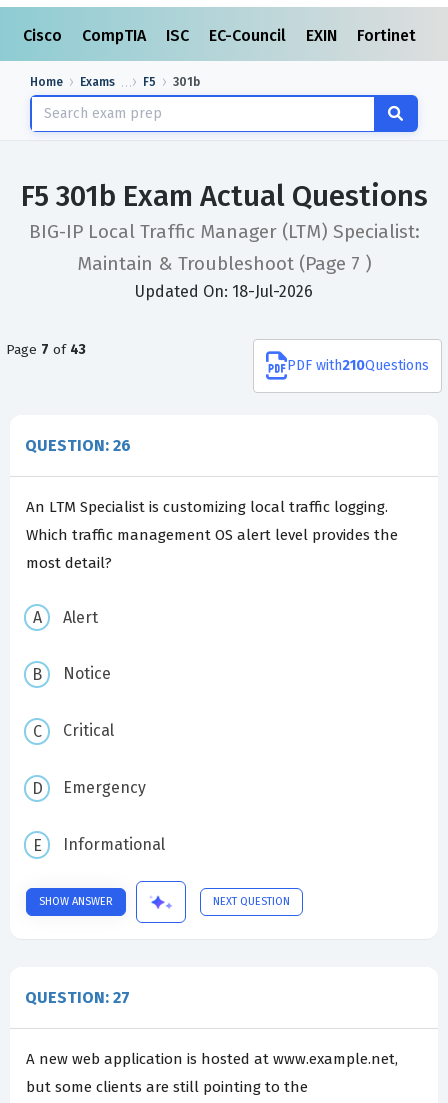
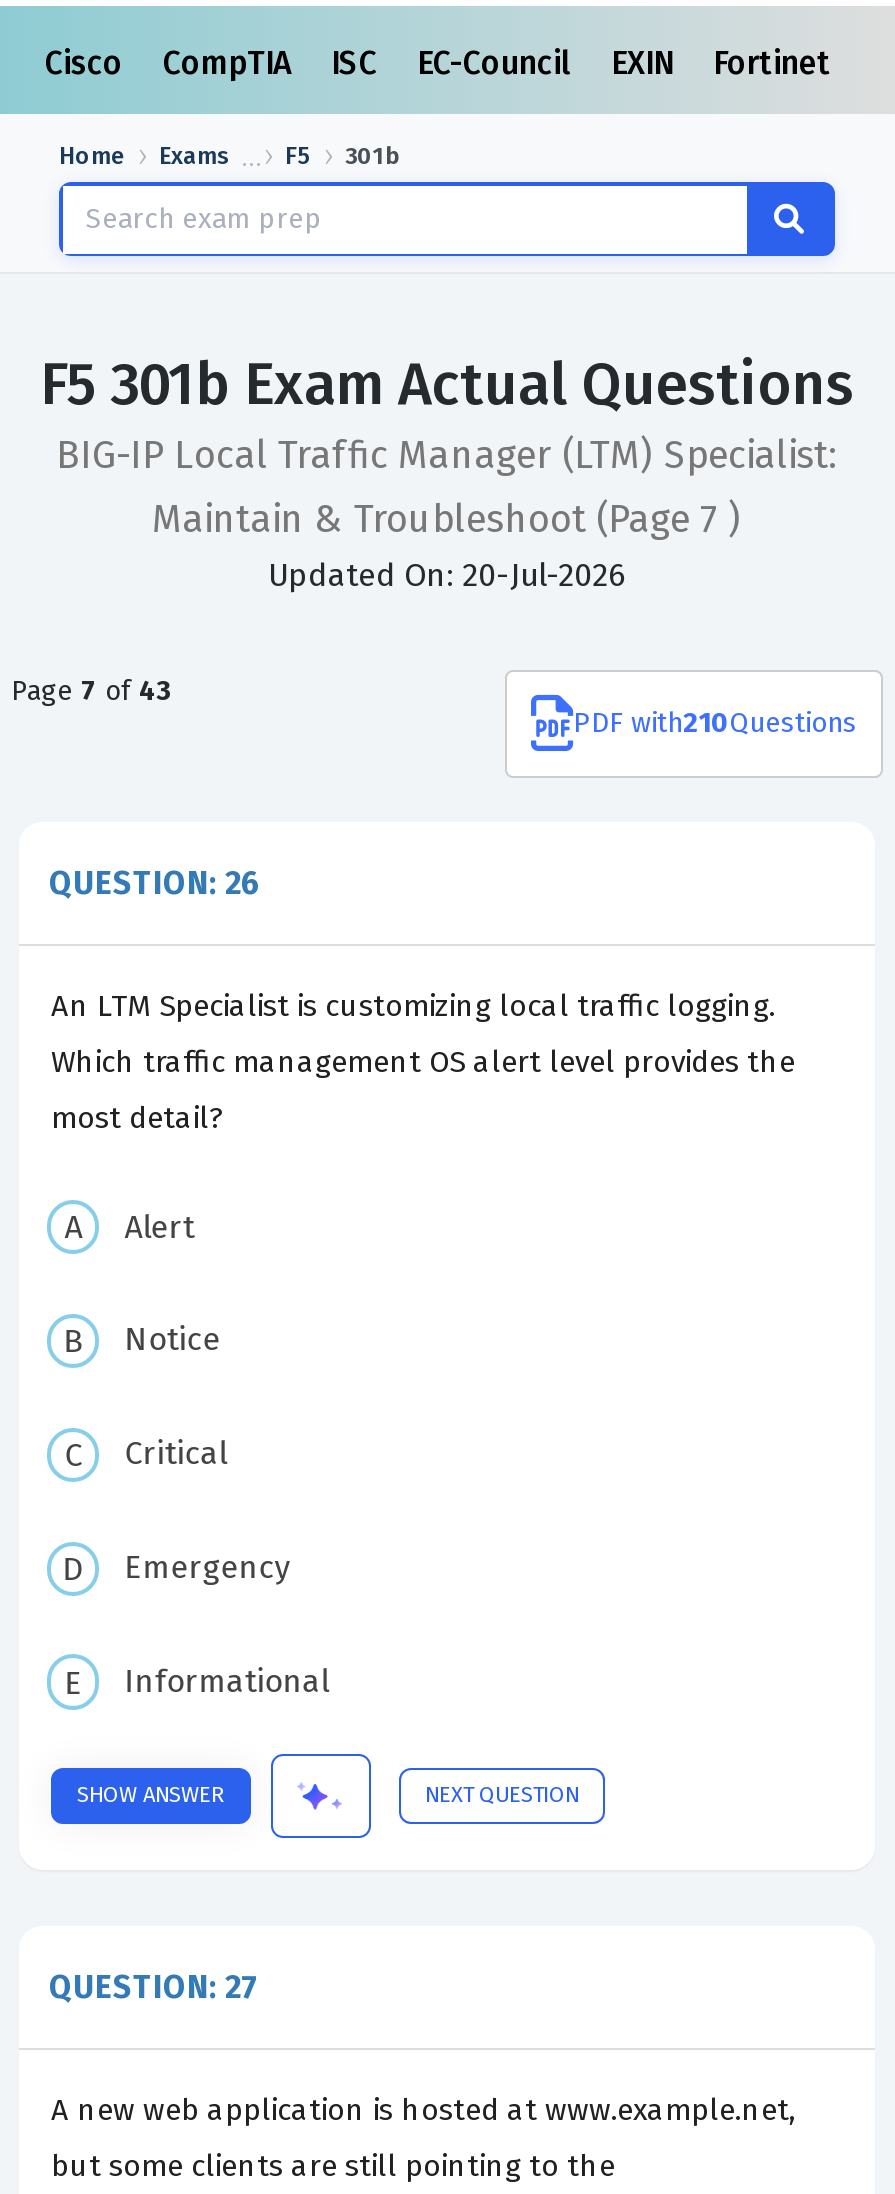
[135,282,313,301] Updated On: 18-Jul-2026 -> [268,556,626,594] Updated On: 20-Jul-2026

